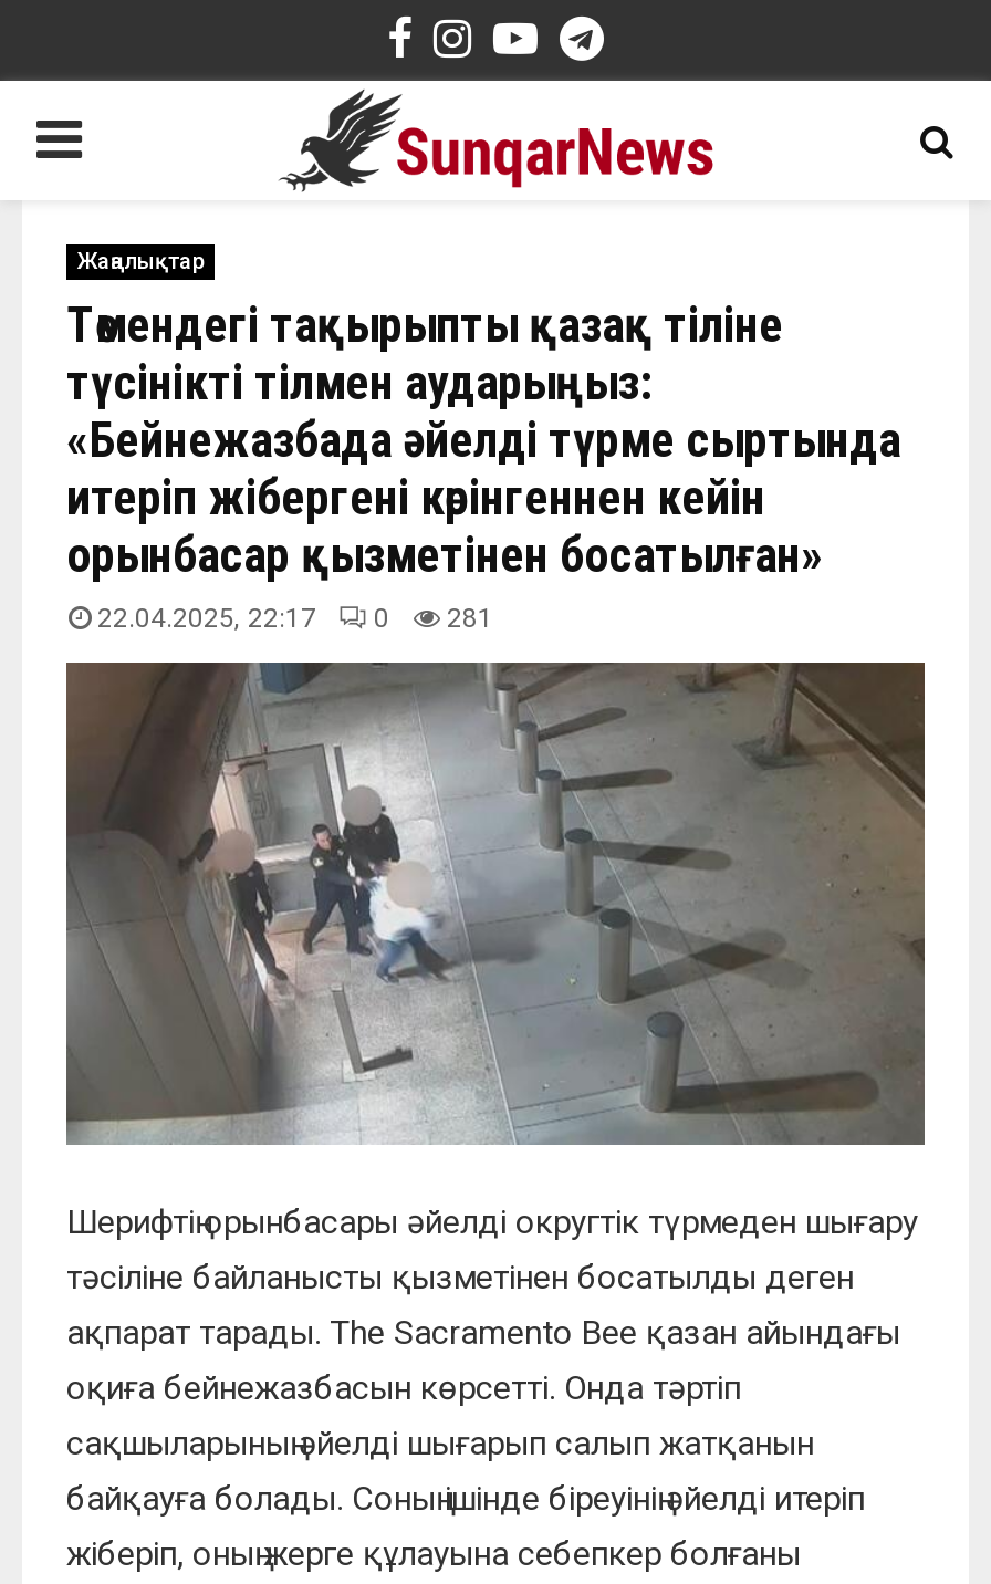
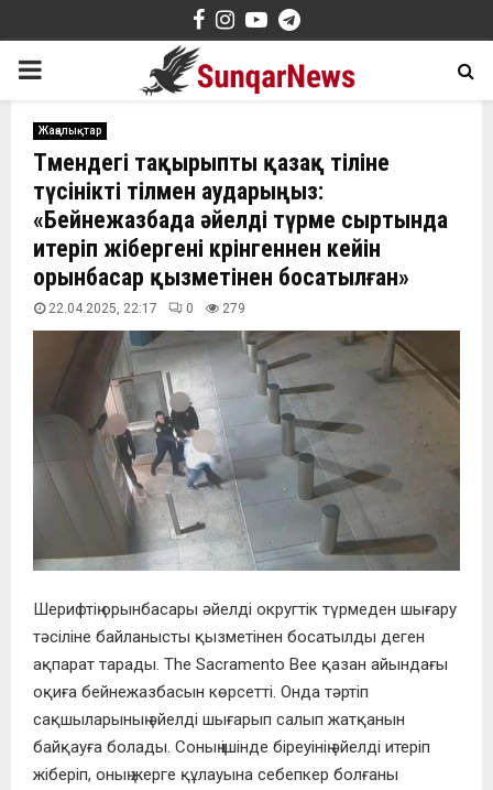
[97,603,493,634] 22.04.2025, 22:17 0 281 -> [48,301,245,316] 22.04.2025, 22:17 0 279

